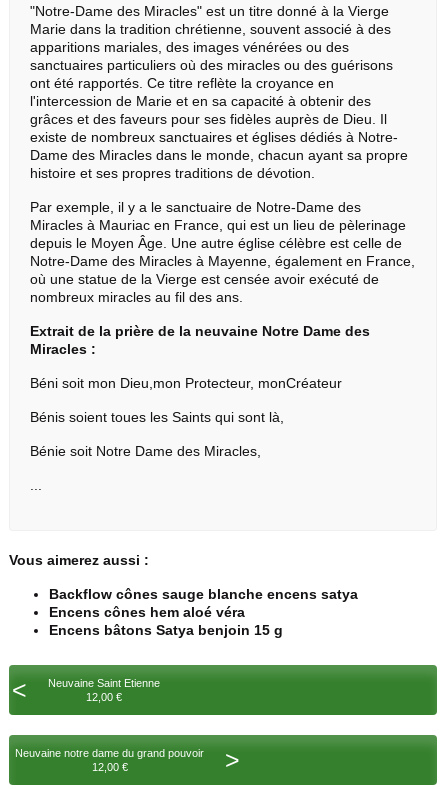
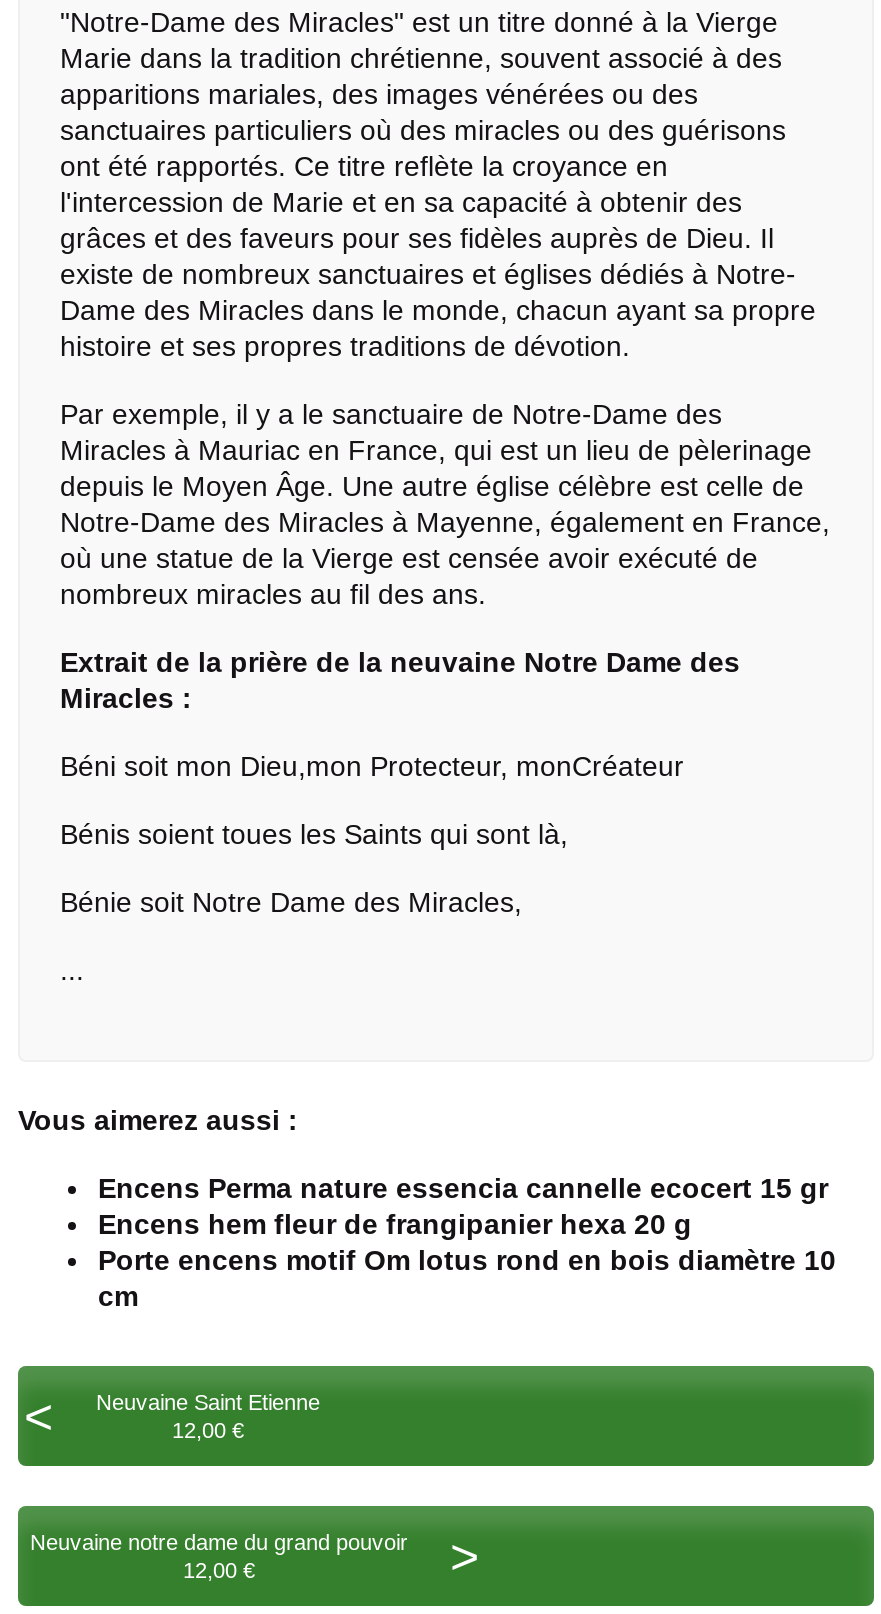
[49,586,358,638] Backflow cônes sauge blanche encens satya | Encens cônes hem aloé véra | Encens bâtons Satya benjoin 15 g -> [98,1172,836,1312] Encens Perma nature essencia cannelle ecocert 15 gr | Encens hem fleur de frangipanier hexa 20 g | Porte encens motif Om lotus rond en bois diamètre 10 | cm

